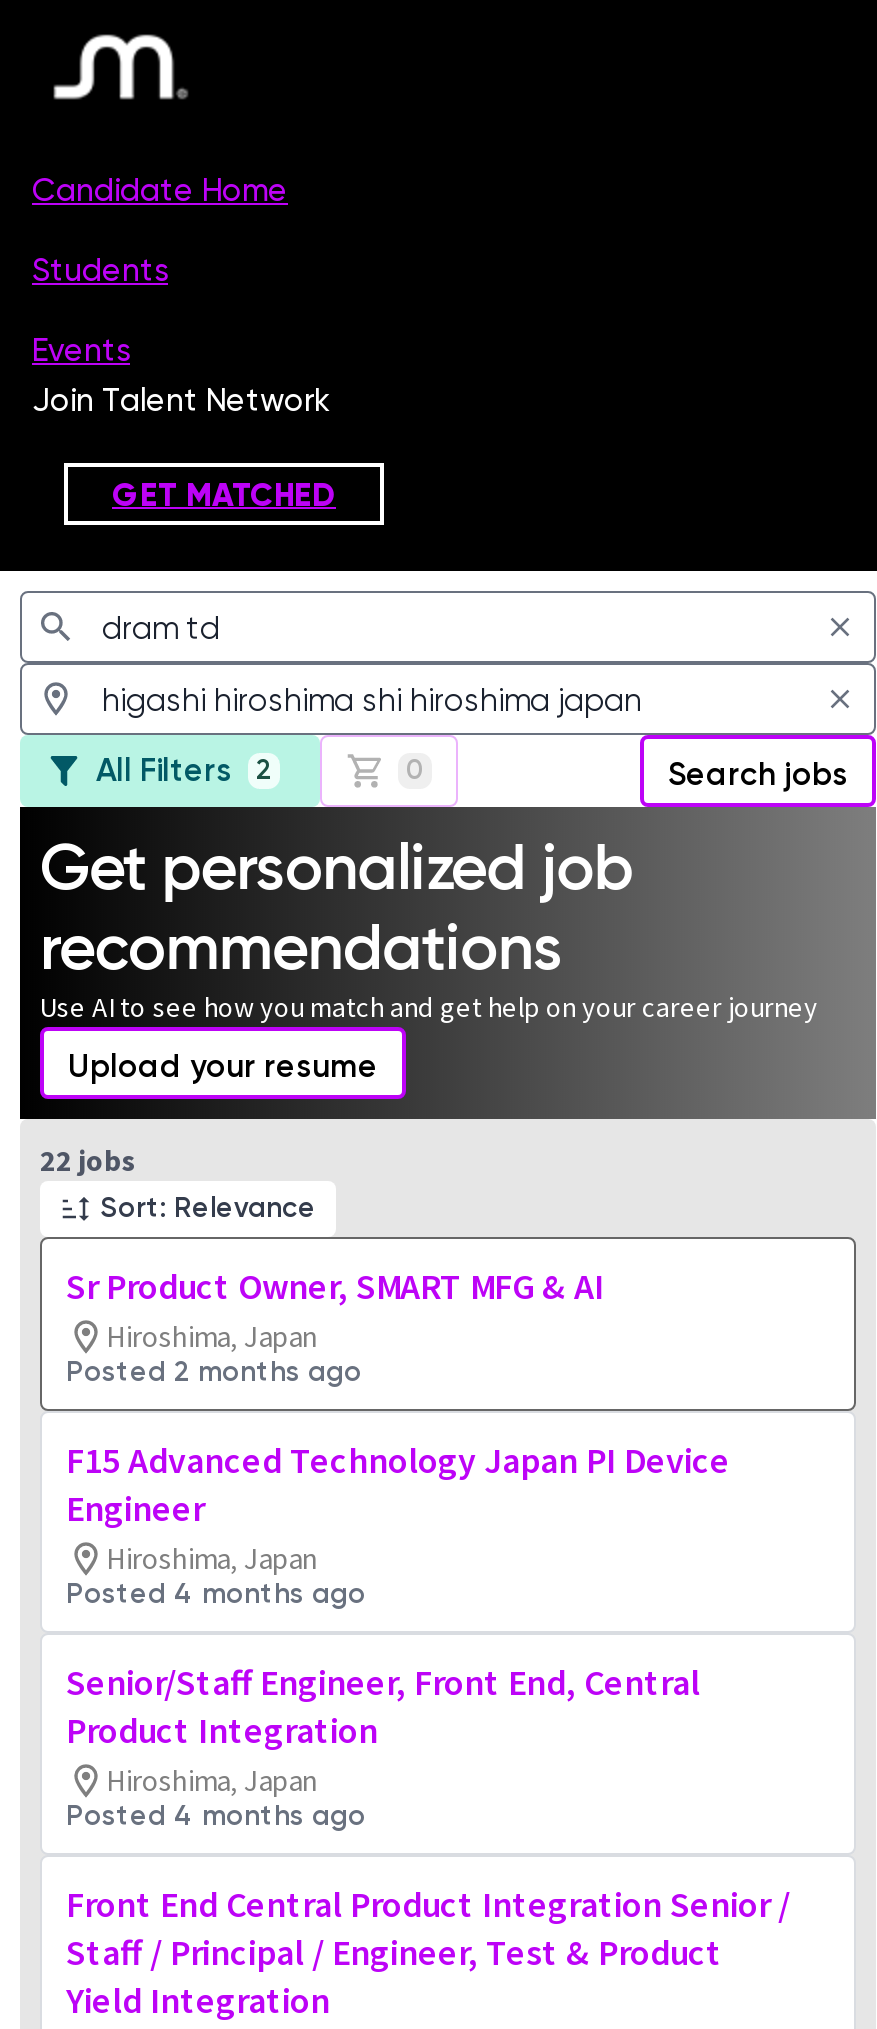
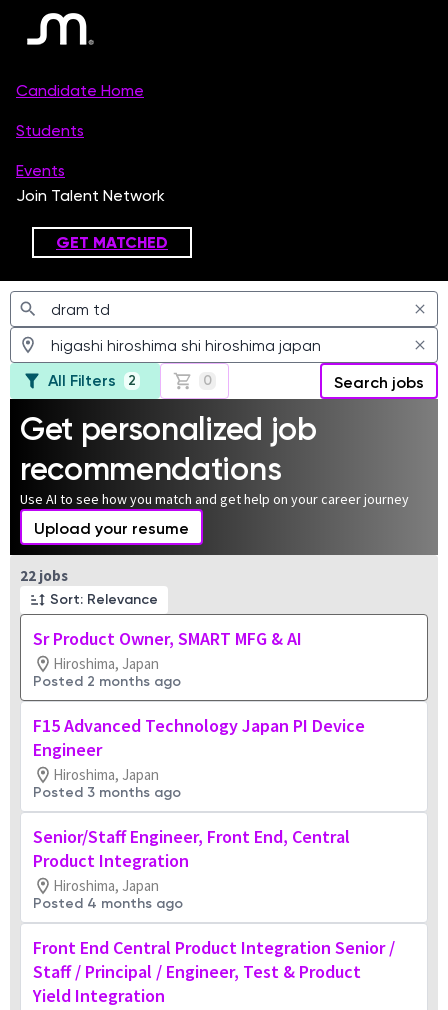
[66,1577,366,1611] Posted 4 months ago -> [33,784,181,801] Posted 3 months ago

